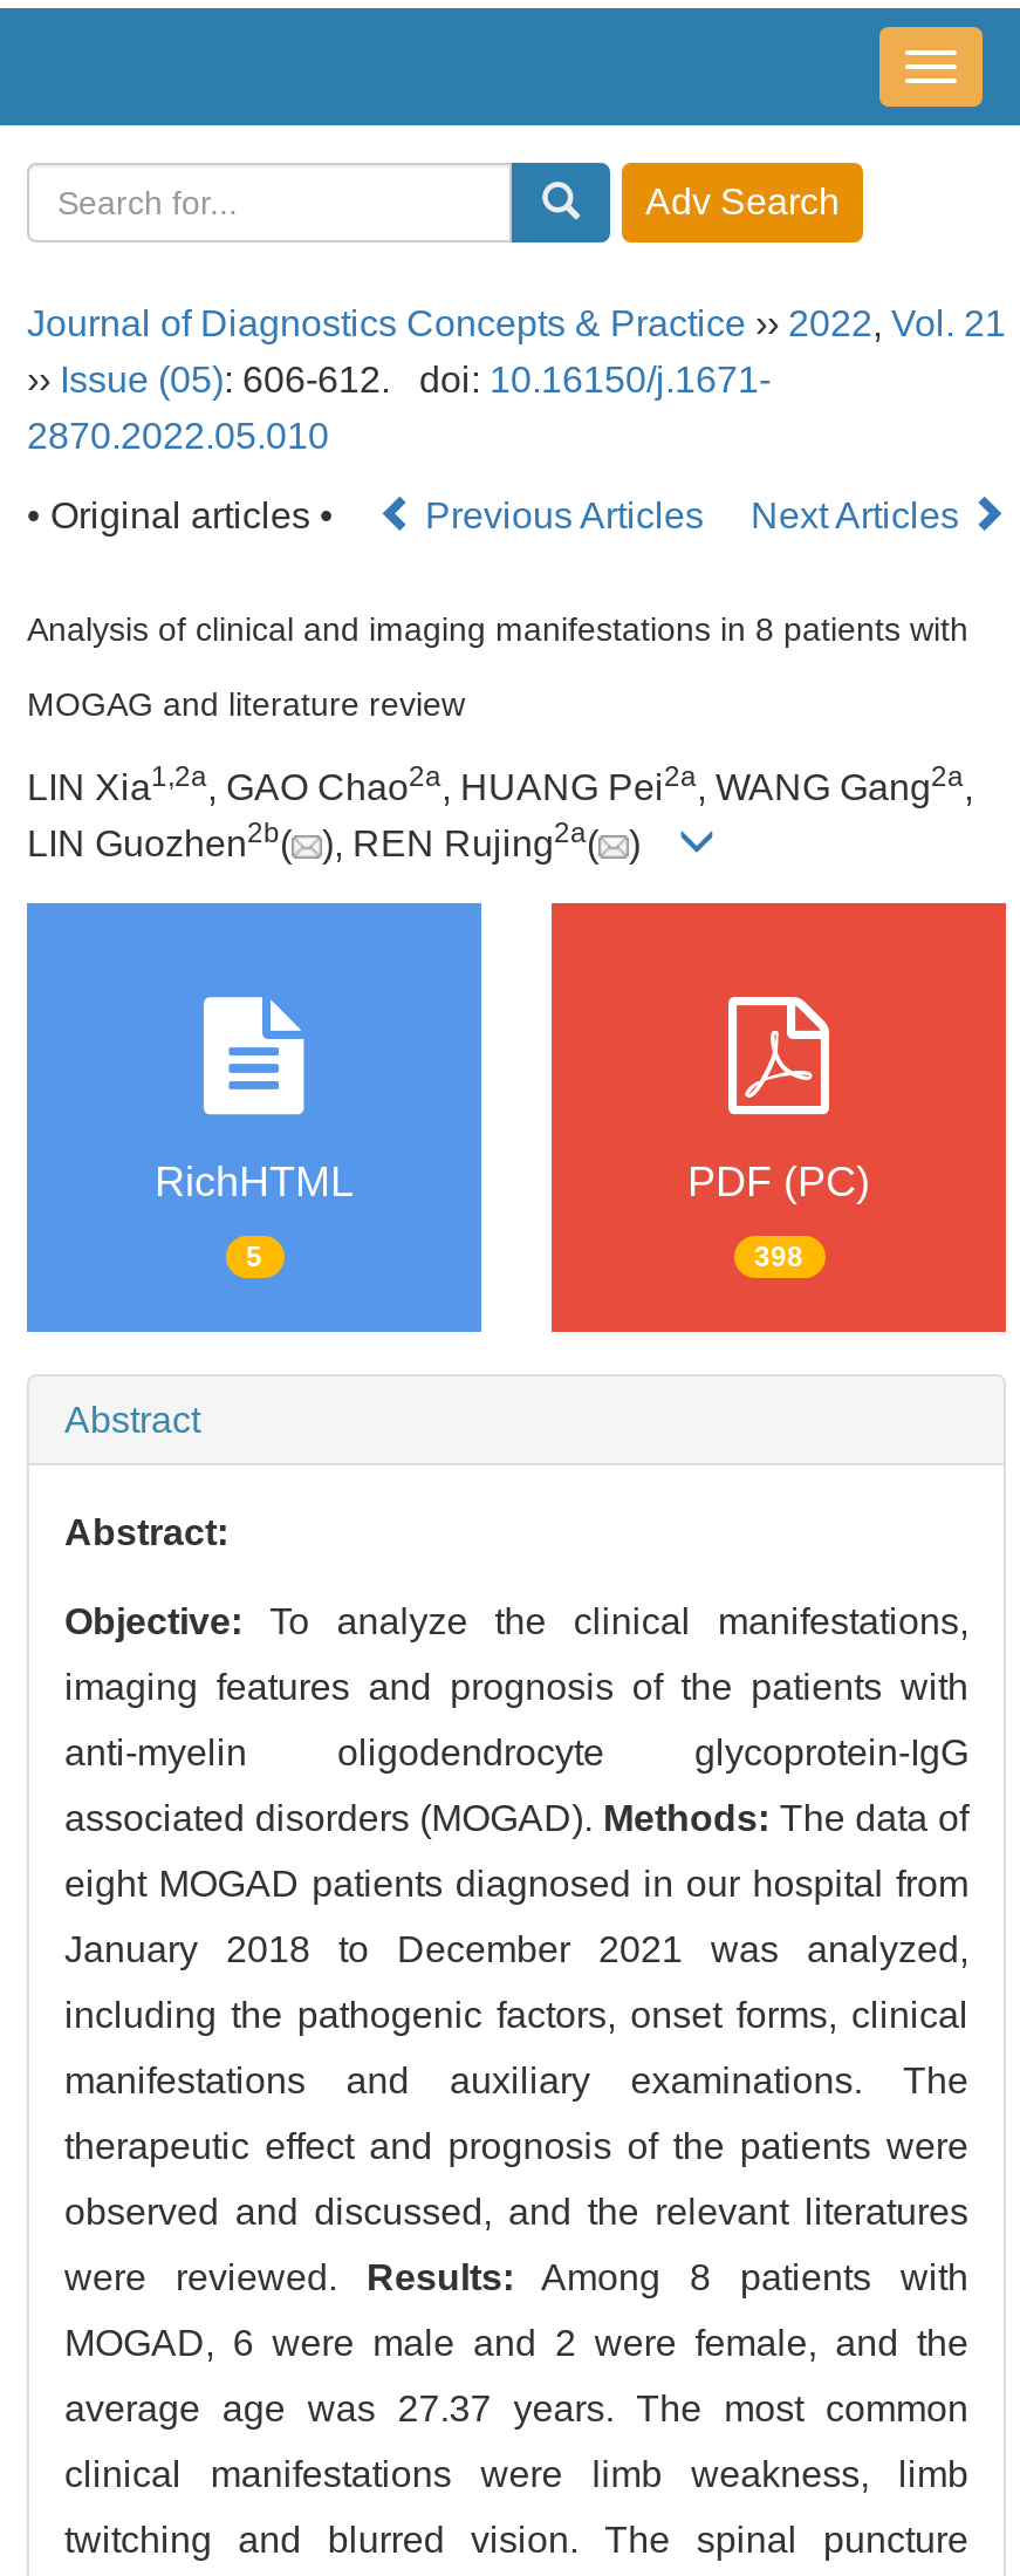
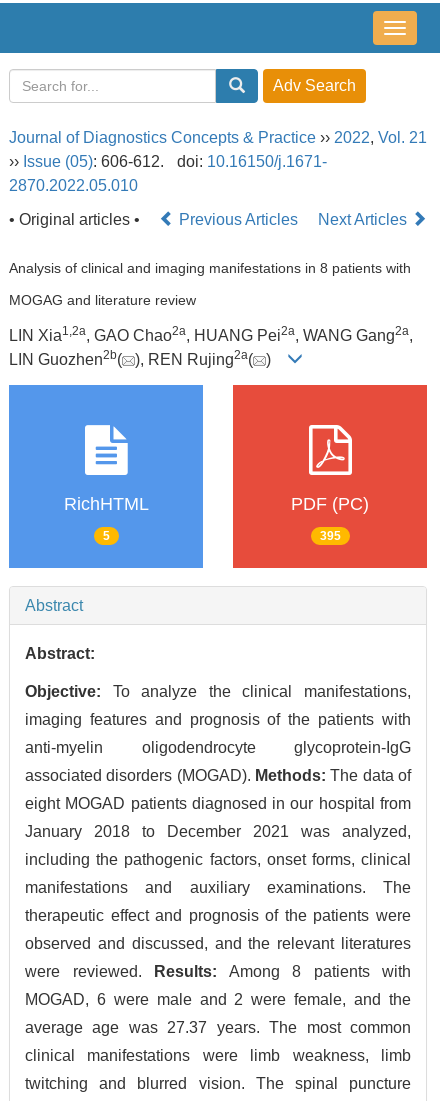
[754,1242,803,1275] 398 -> [319,529,340,543] 395

